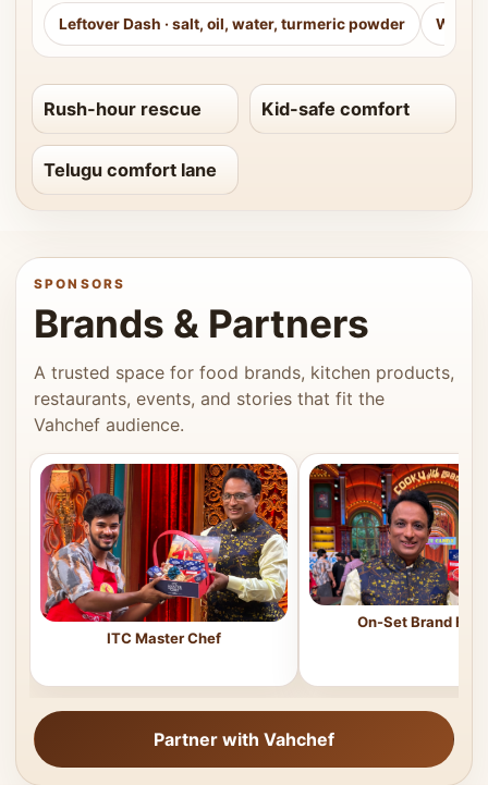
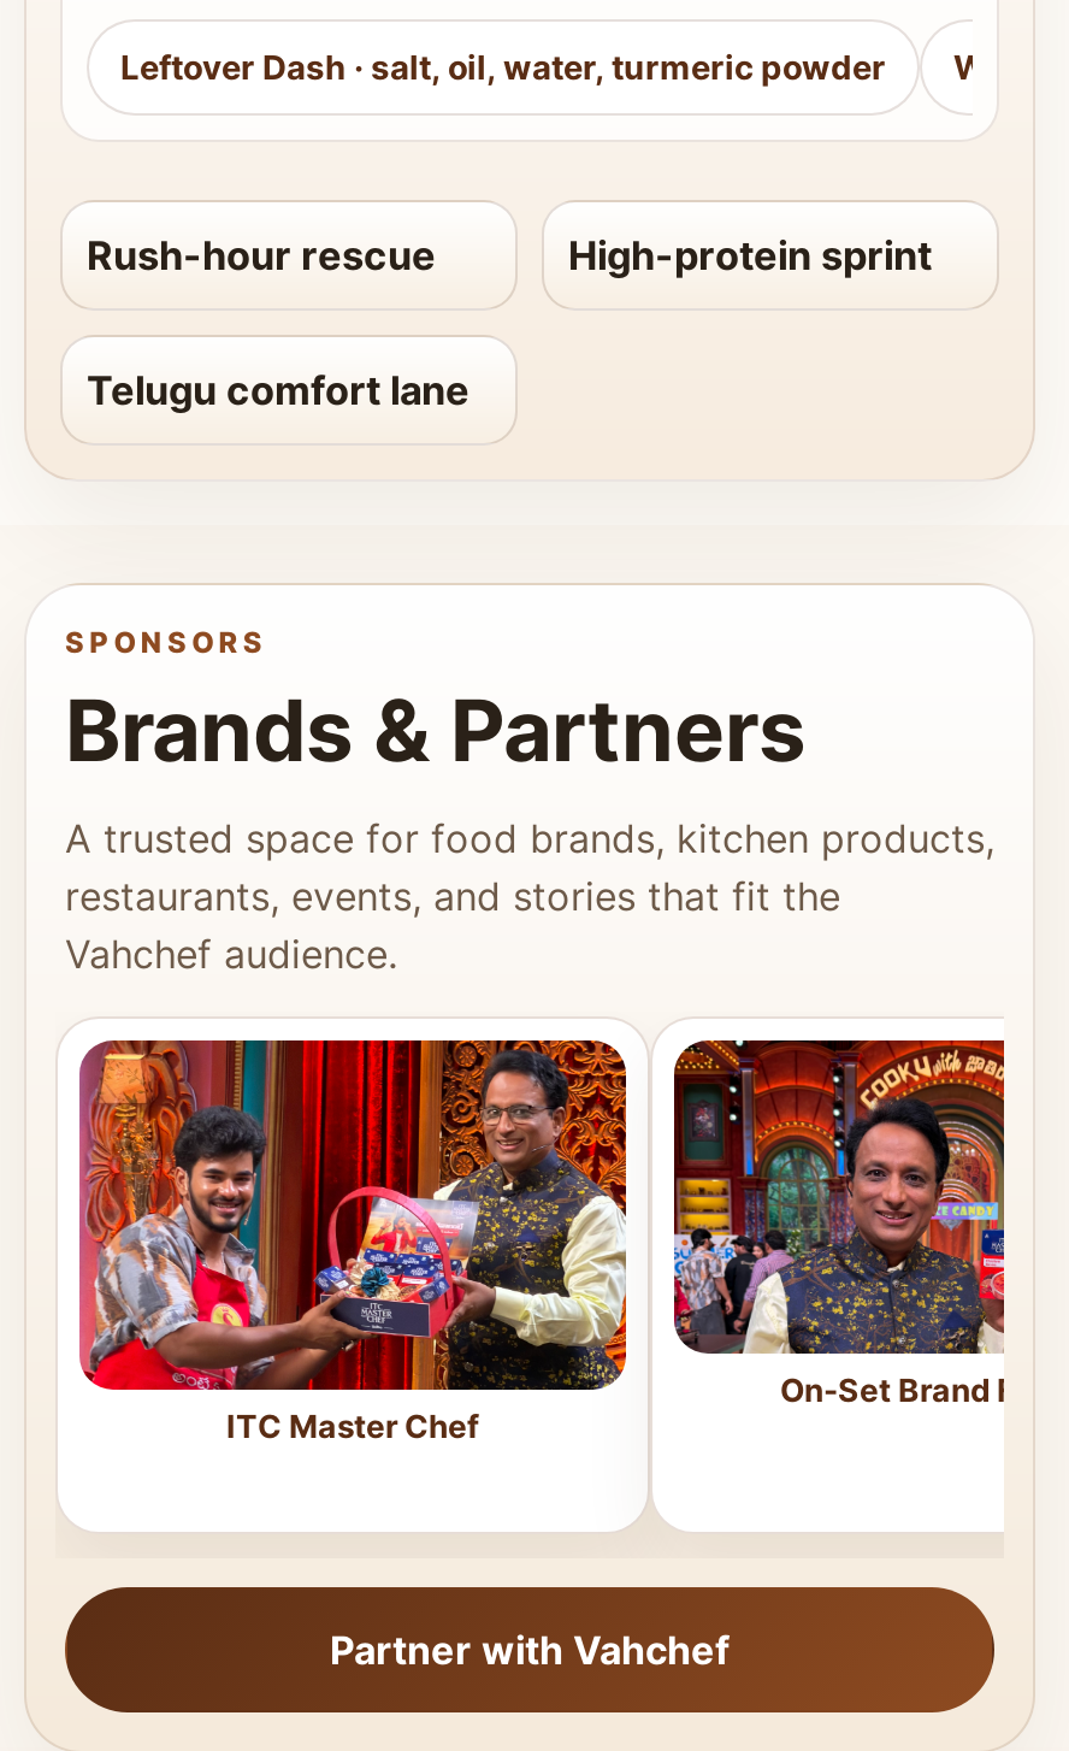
[261,98,410,120] Kid-safe comfort -> [568,232,932,280] High-protein sprint

